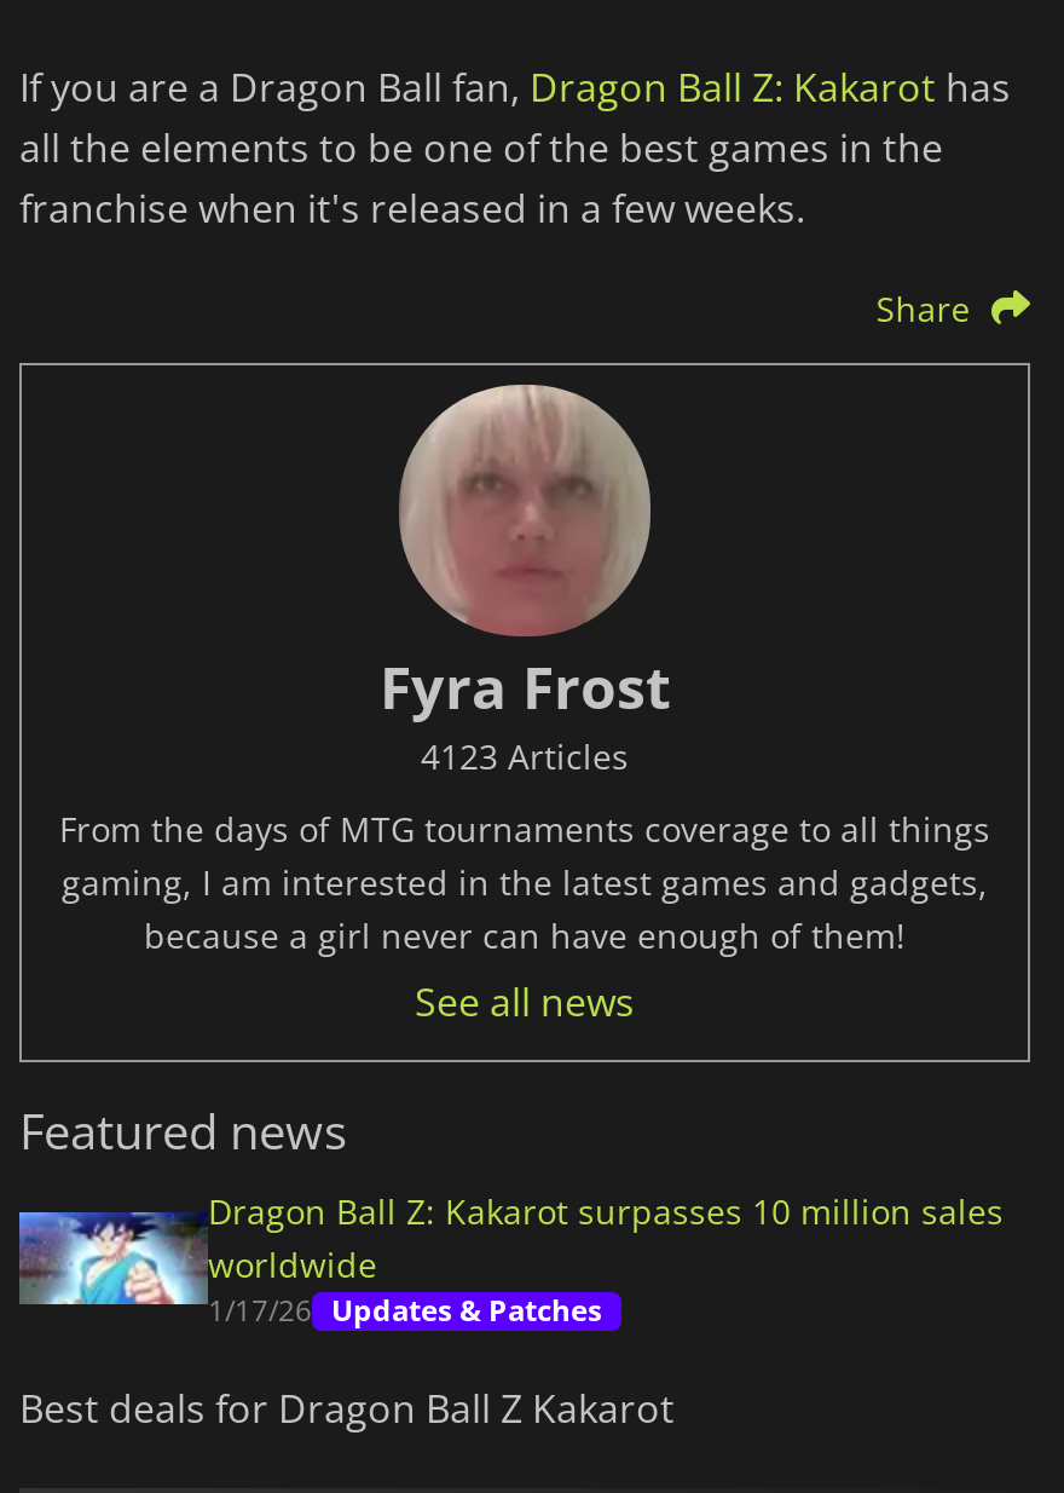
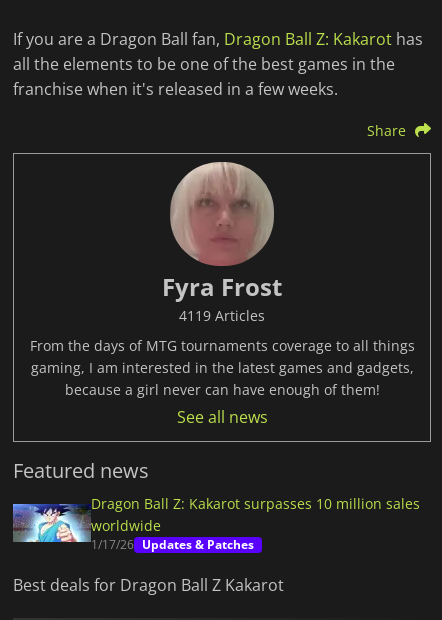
[421,732,629,778] 4123 Articles -> [179,306,265,325] 4119 Articles

